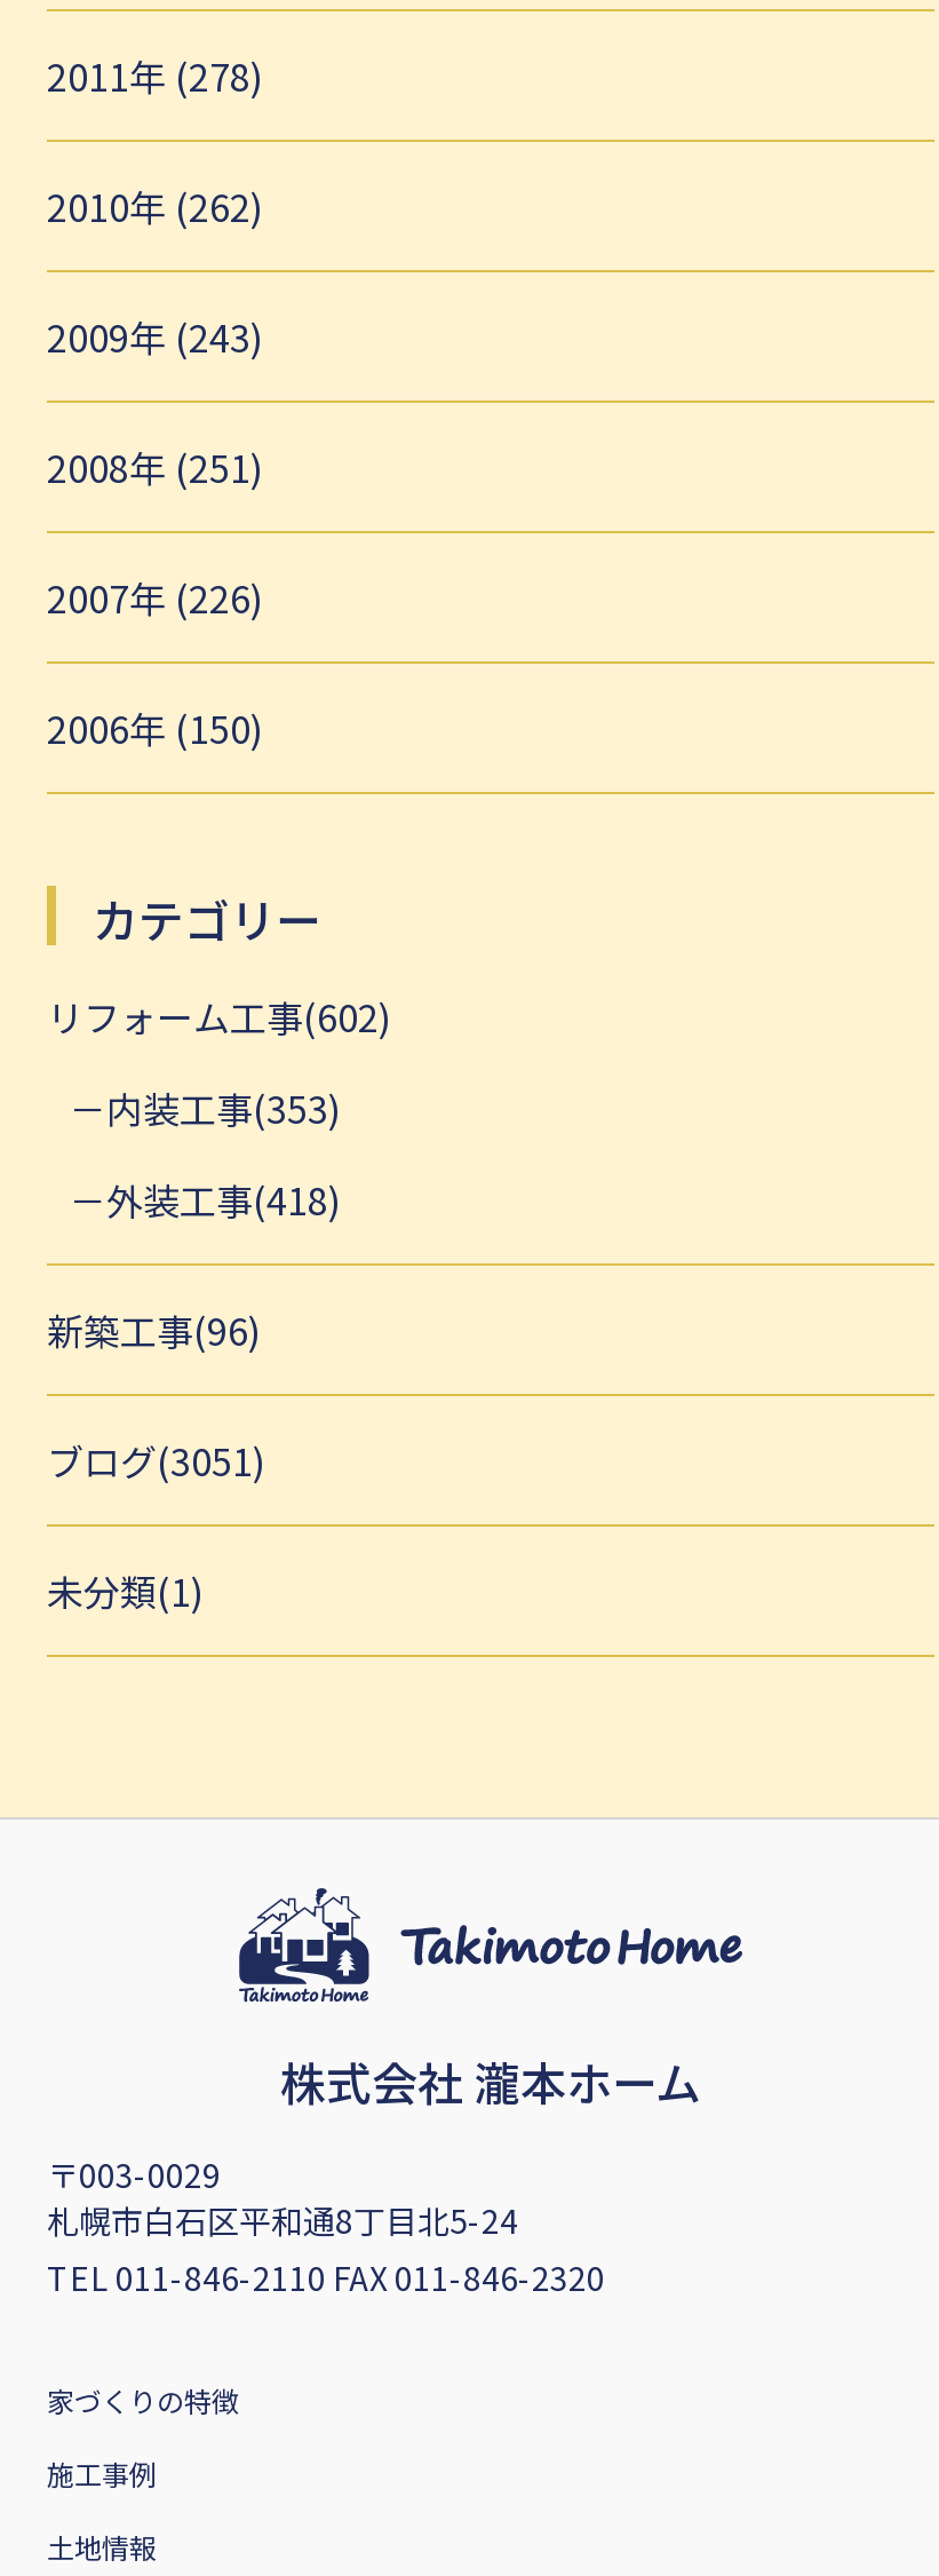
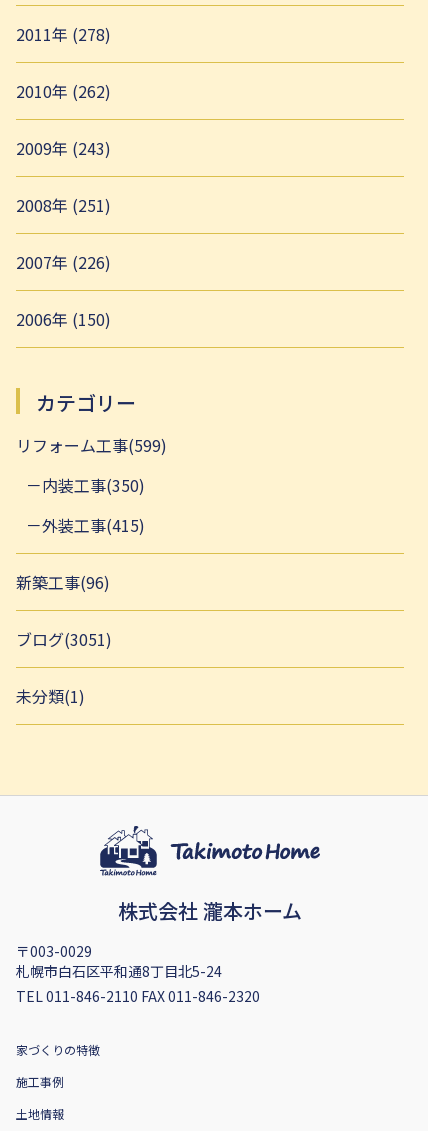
[47,989,392,1044] リフォーム工事(602) -> [16,433,167,457] リフォーム工事(599)
[106,1080,342,1135] 内装工事(353) -> [42,473,145,497] 内装工事(350)
[106,1172,342,1227] 外装工事(418) -> [42,513,145,537] 外装工事(415)

